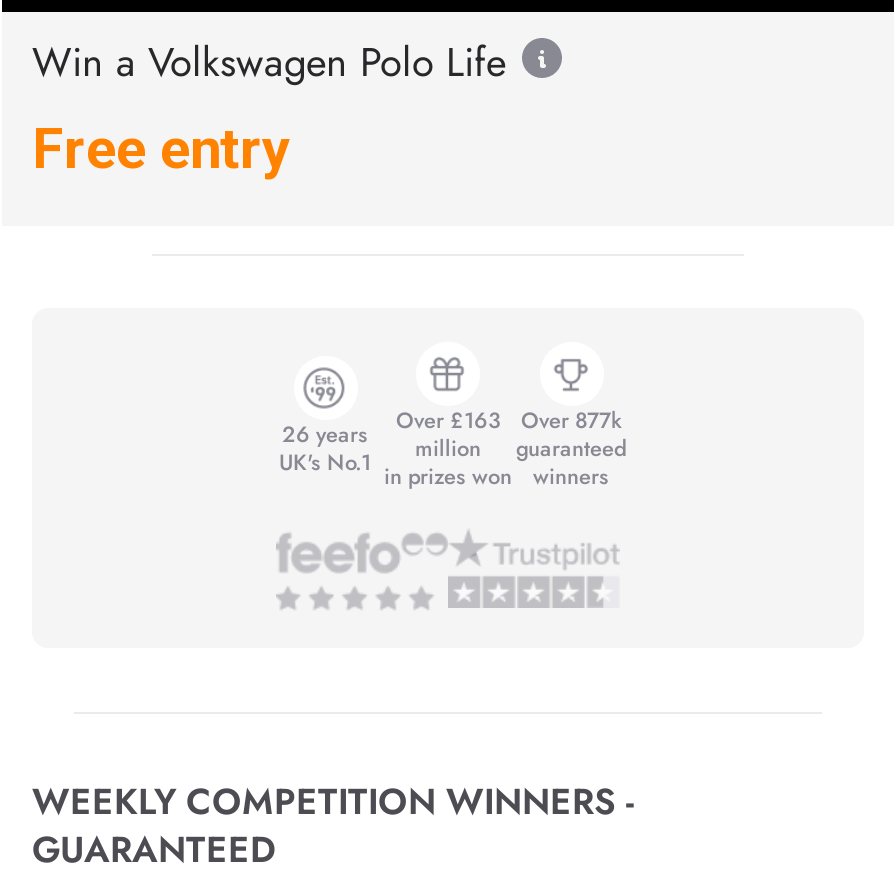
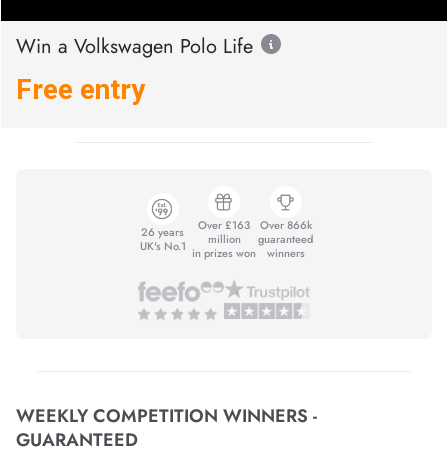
[279,404,626,492] UK's No.1 26 years in prizes won Over £163 million guaranteed Over 877k winners -> [139,217,313,261] UK's No.1 26 years in prizes won Over £163 million guaranteed Over 866k winners

